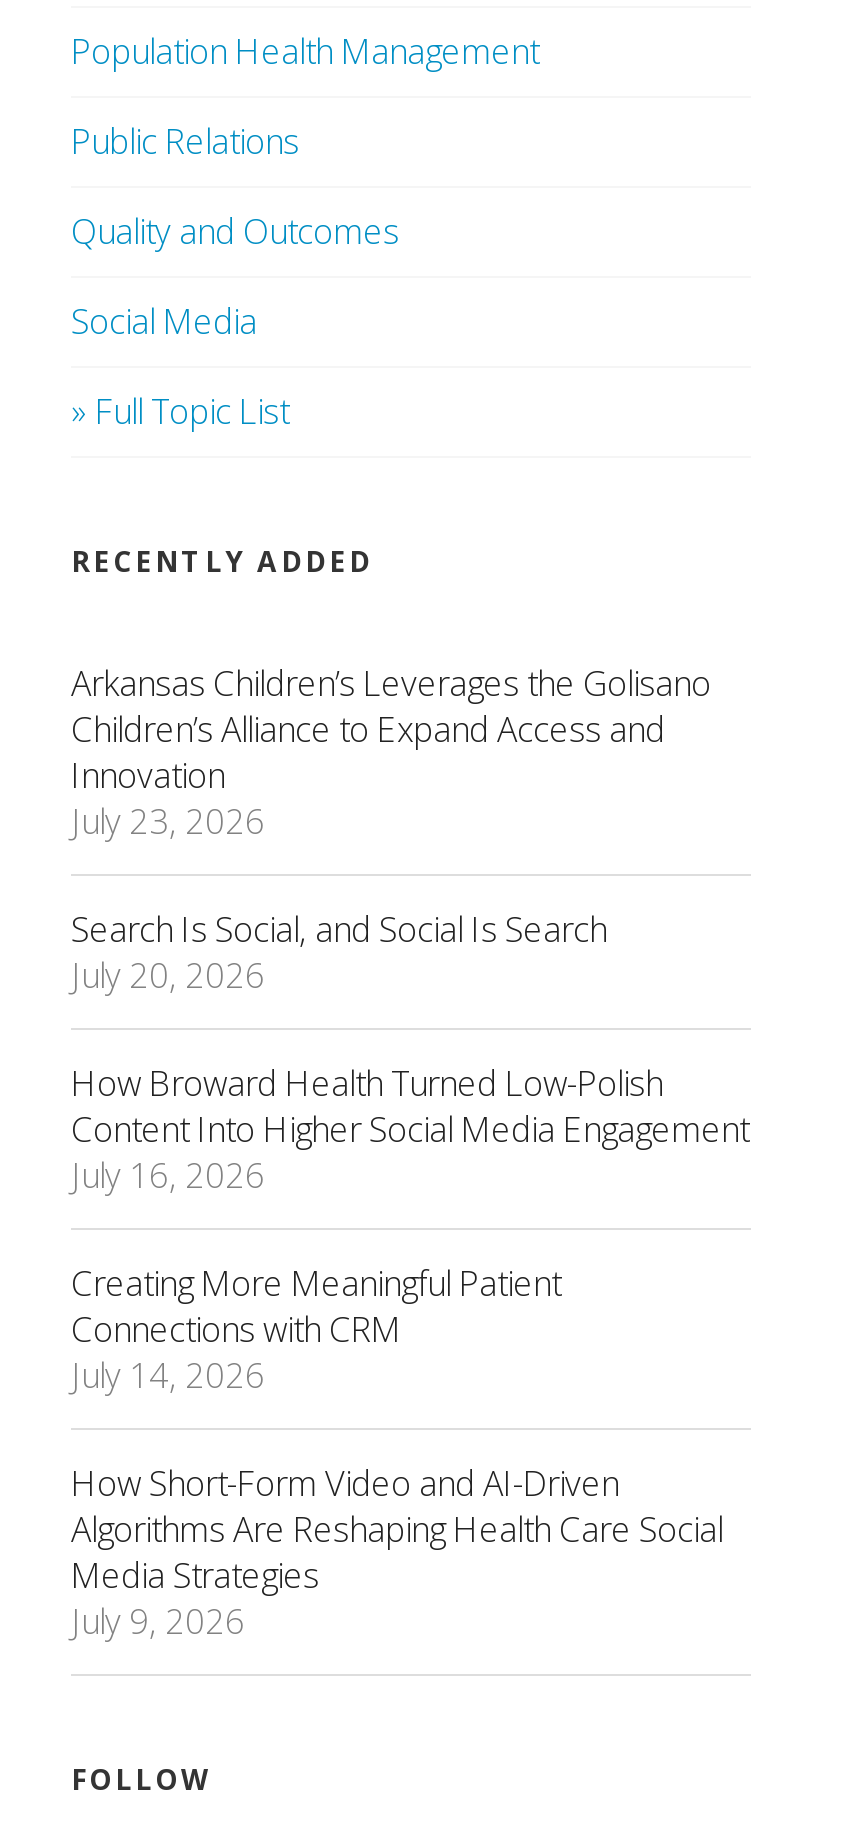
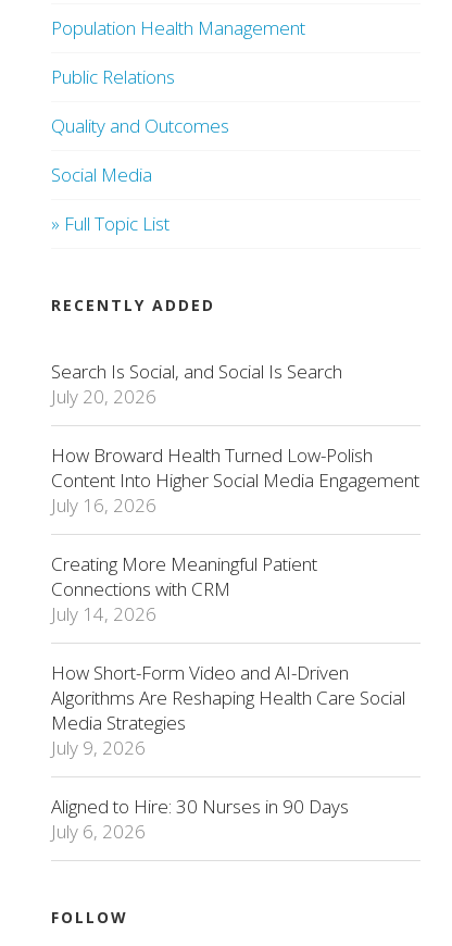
[71,661,711,845] Arkansas Children’s Leverages the Golisano | Children’s Alliance to Expand Access and | Innovation | July 23, 2026 -> none
moved [71,907,749,1645] -> [51,359,419,760]: Search Is Social, and Social Is Search | July 20, 2026 | How Broward Health Turned Low-Polish | ... | Media Strategies | July 9, 2026
none -> [51,794,349,844] Aligned to Hire: 30 Nurses in 90 Days | July 6, 2026

